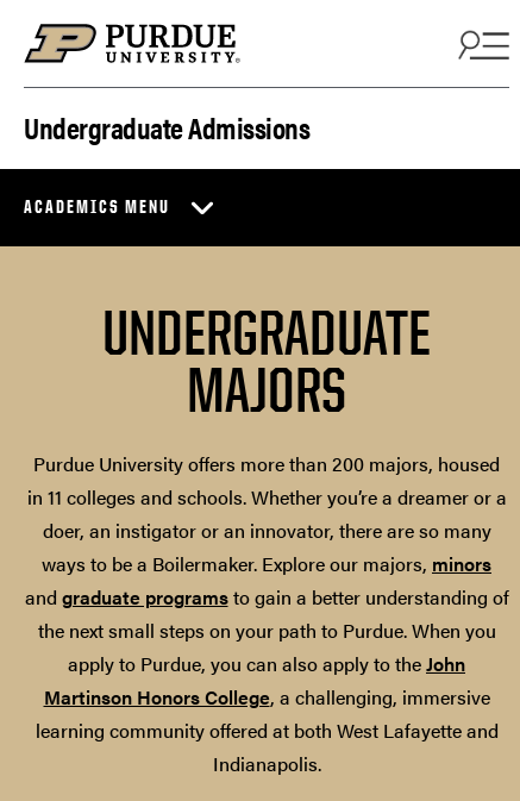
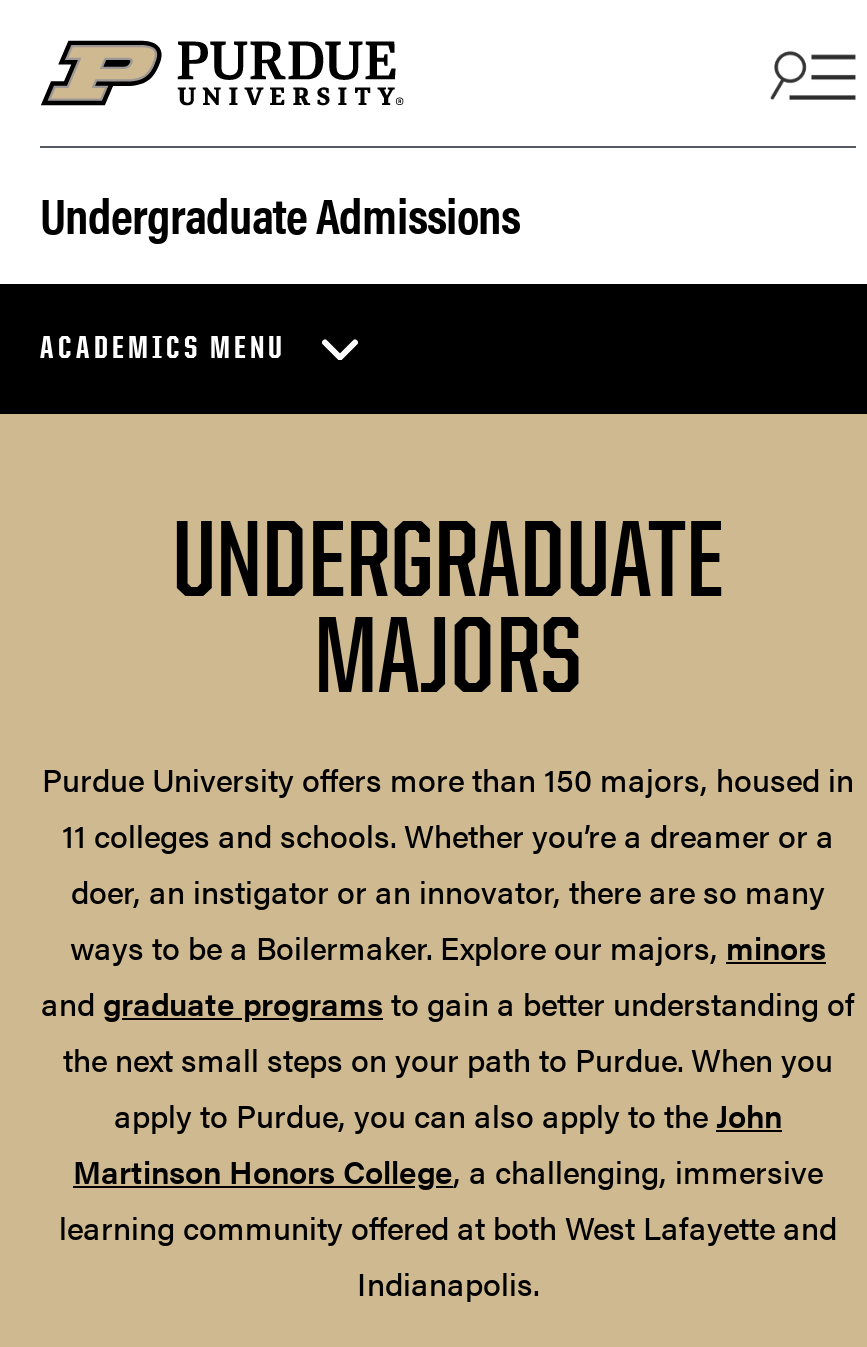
[27,450,506,511] Purdue University offers more than 200 majors, housed | in 11 colleges and schools. Whether you’re a dreamer or a -> [42,756,854,858] Purdue University offers more than 150 majors, housed in | 11 colleges and schools. Whether you’re a dreamer or a

